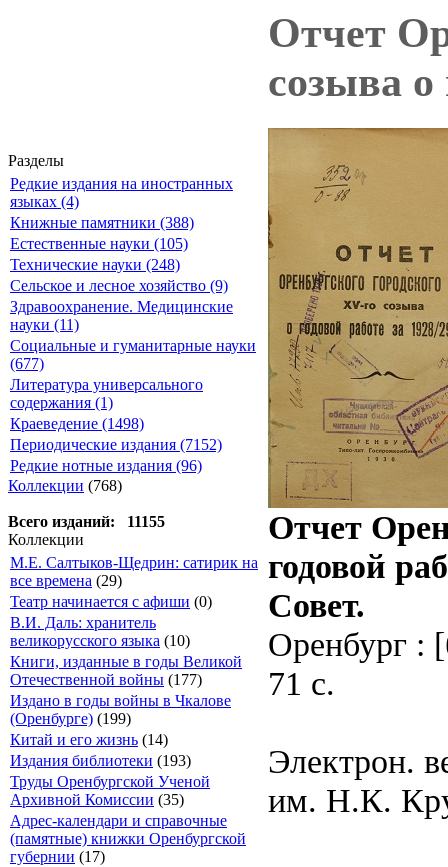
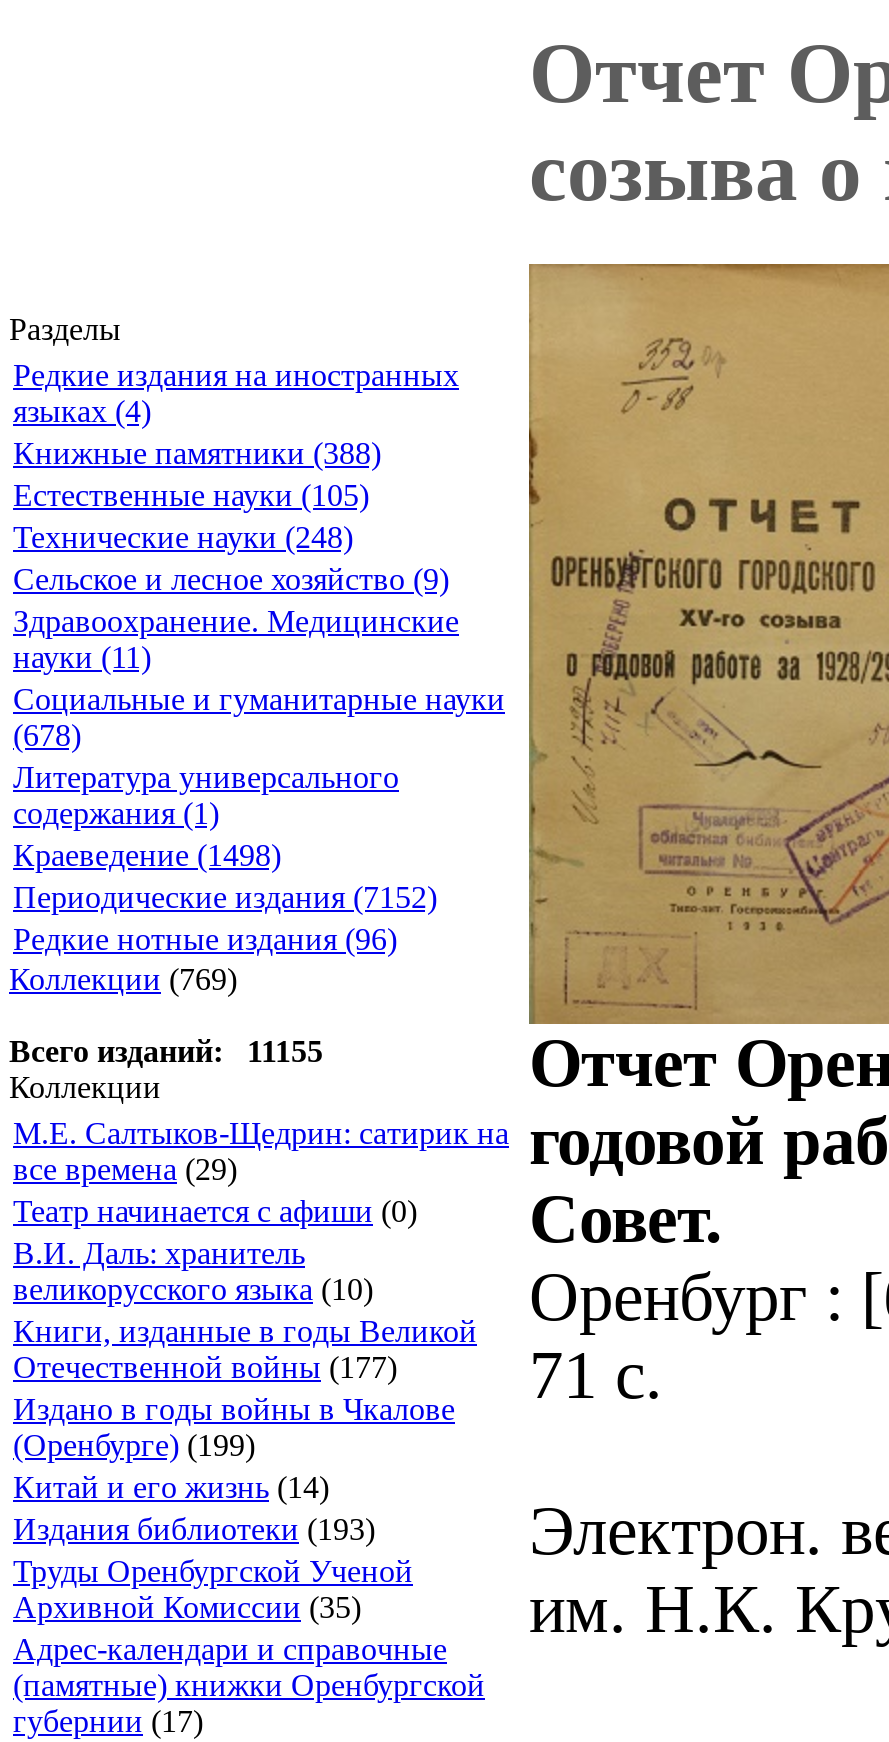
[10,355,44,372] (677) -> [13,718,81,752] (678)
[8,477,122,494] Коллекции (768) -> [9,962,237,996] Коллекции (769)

